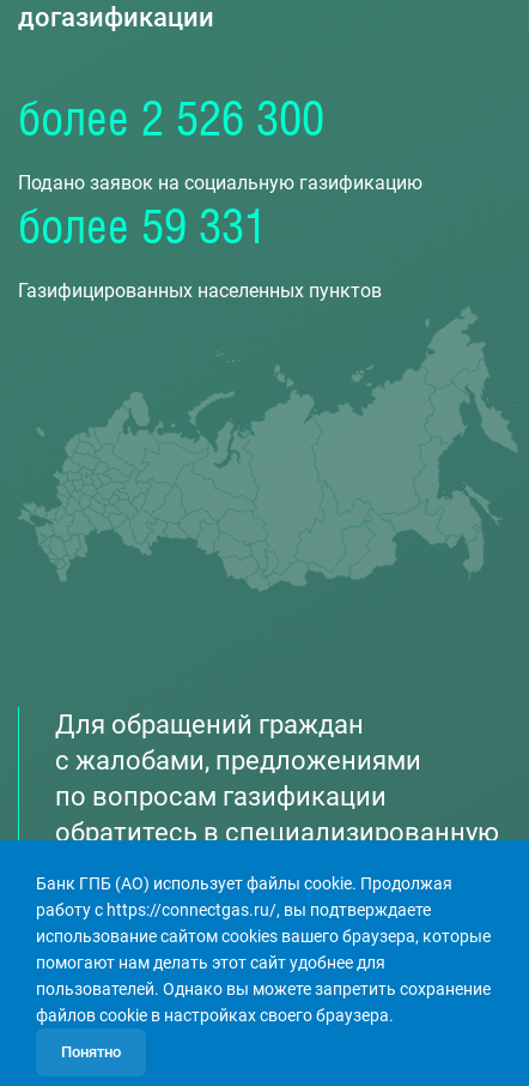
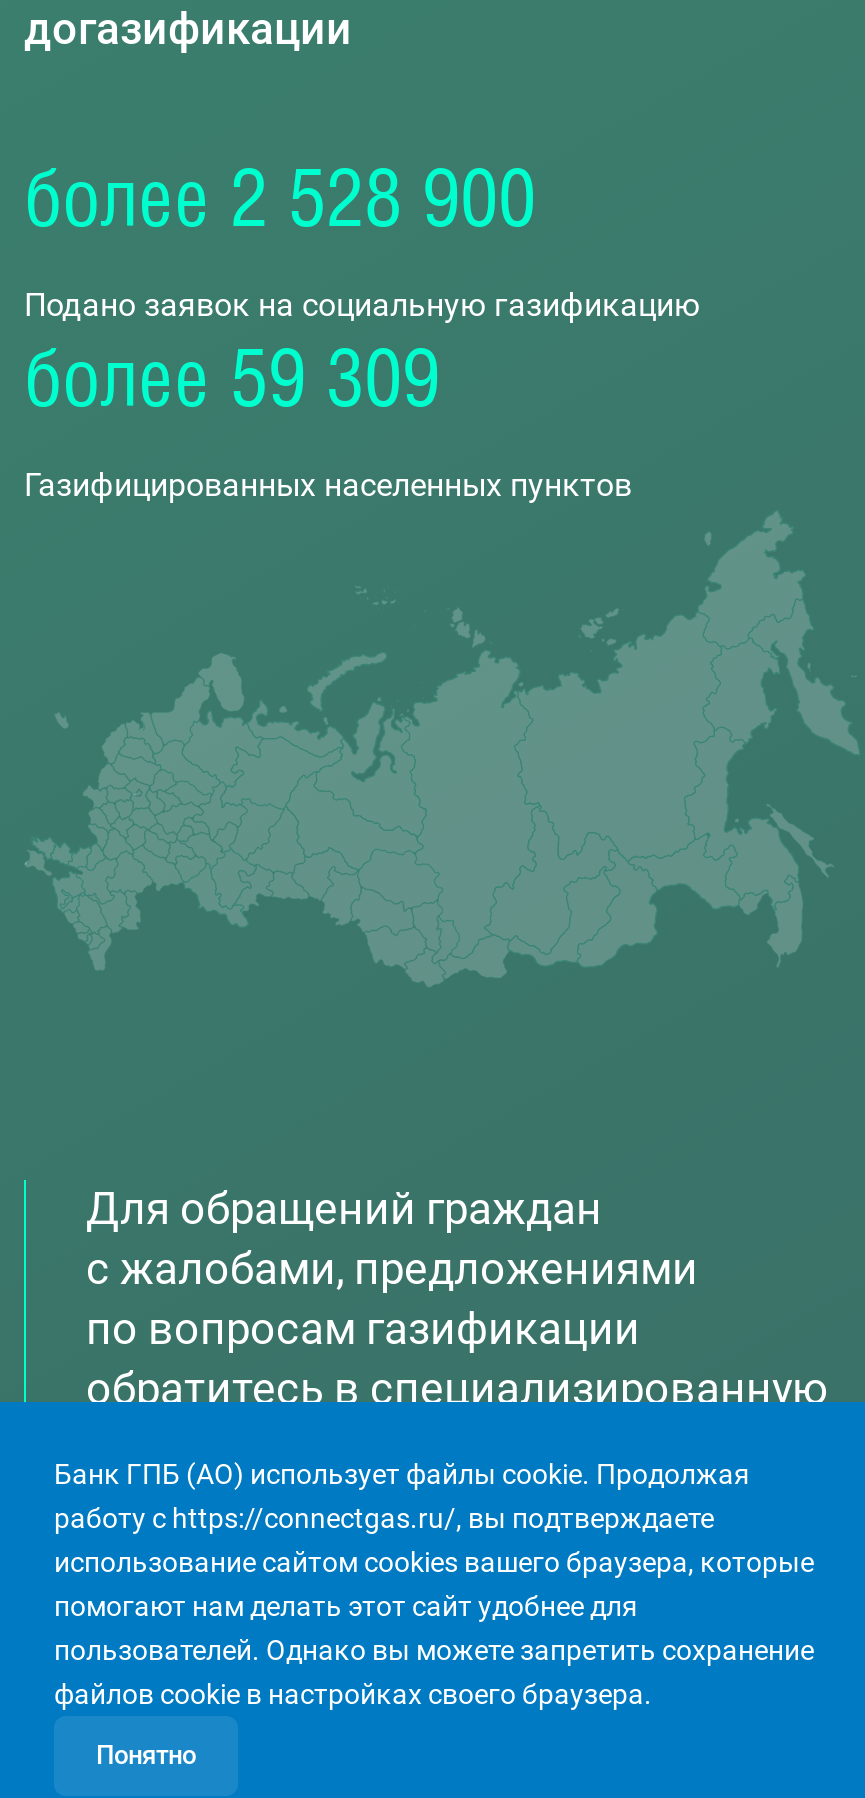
[18,90,324,147] более 2 526 300 -> [24,151,536,245] более 2 528 900
[18,198,267,254] более 59 331 -> [24,331,440,425] более 59 309

